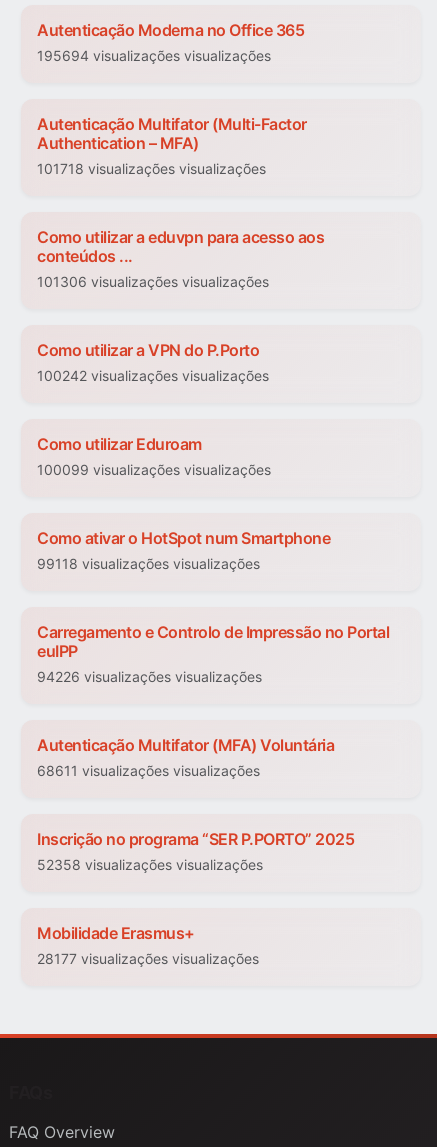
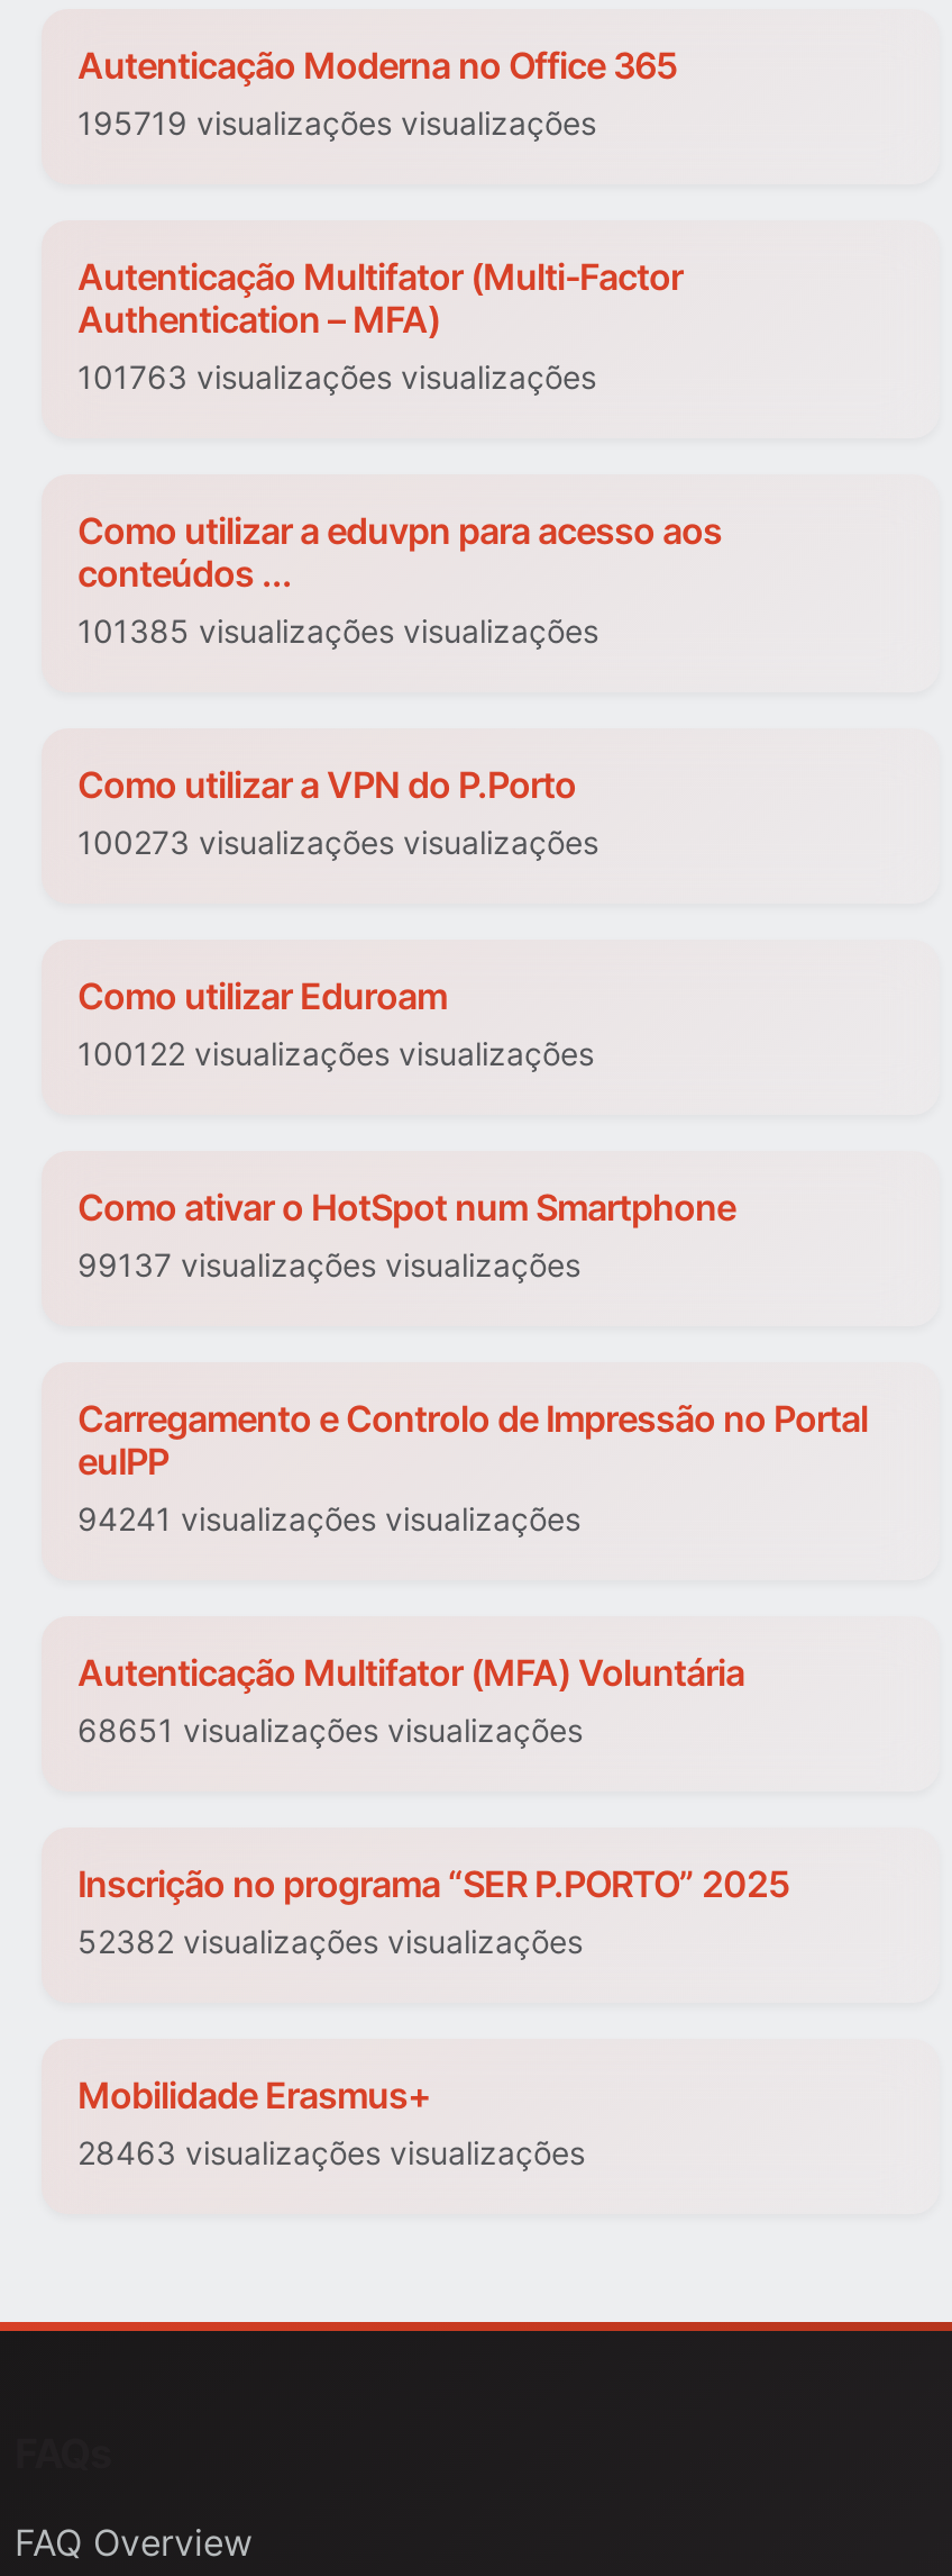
[37,47,271,64] 195694 visualizações visualizações -> [77,105,596,143] 195719 visualizações visualizações
[37,160,266,177] 101718 visualizações visualizações -> [77,359,596,397] 101763 visualizações visualizações
[37,273,269,290] 101306 visualizações visualizações -> [77,613,598,651] 101385 visualizações visualizações
[37,367,269,384] 100242 visualizações visualizações -> [77,824,598,862] 100273 visualizações visualizações
[37,461,271,478] 100099 visualizações visualizações -> [77,1035,594,1073] 100122 visualizações visualizações
[37,555,260,572] 99118 visualizações visualizações -> [77,1246,580,1285] 99137 visualizações visualizações
[37,668,262,685] 94226 visualizações visualizações -> [77,1500,580,1539] 94241 visualizações visualizações
[37,762,260,779] 68611 visualizações visualizações -> [77,1712,583,1750] 68651 visualizações visualizações
[37,856,263,873] 52358 visualizações visualizações -> [77,1923,583,1961] 52382 visualizações visualizações
[37,950,259,967] 28177 visualizações visualizações -> [77,2134,585,2173] 28463 visualizações visualizações

